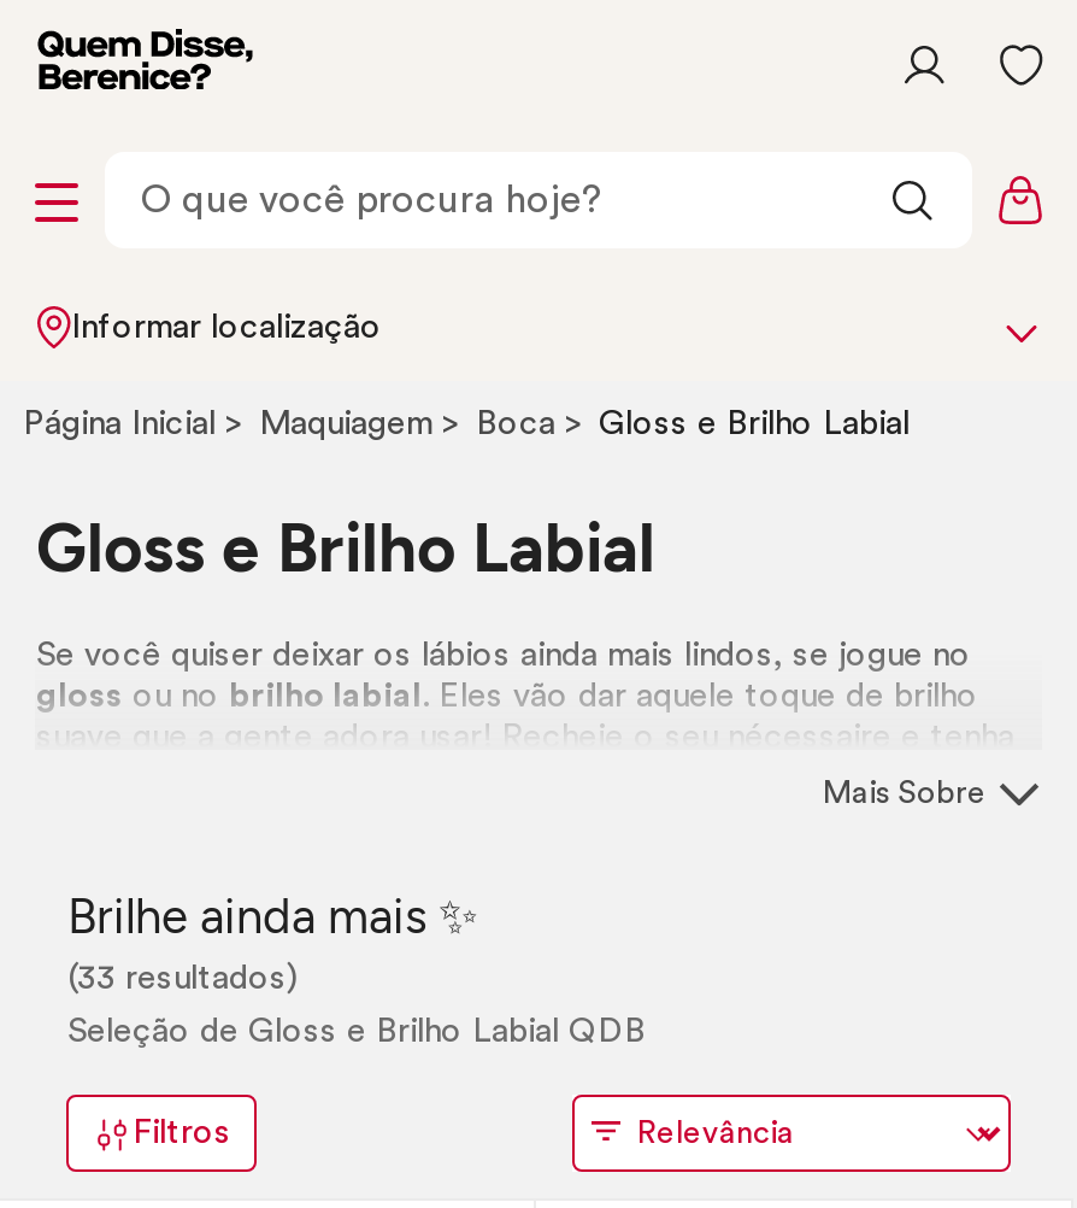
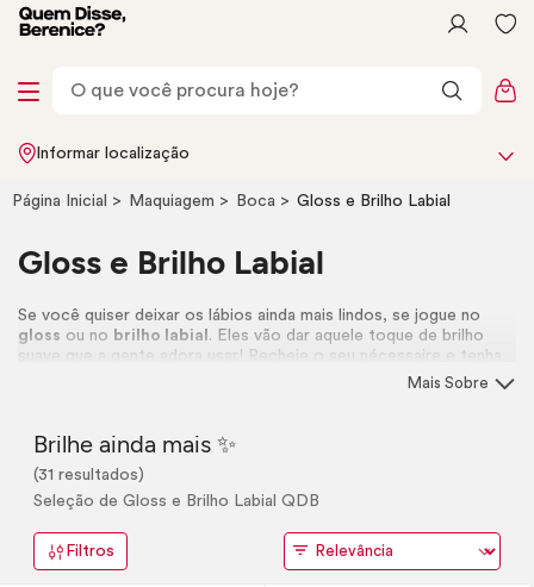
[67,962,299,996] (33 resultados) -> [34,467,145,483] (31 resultados)

